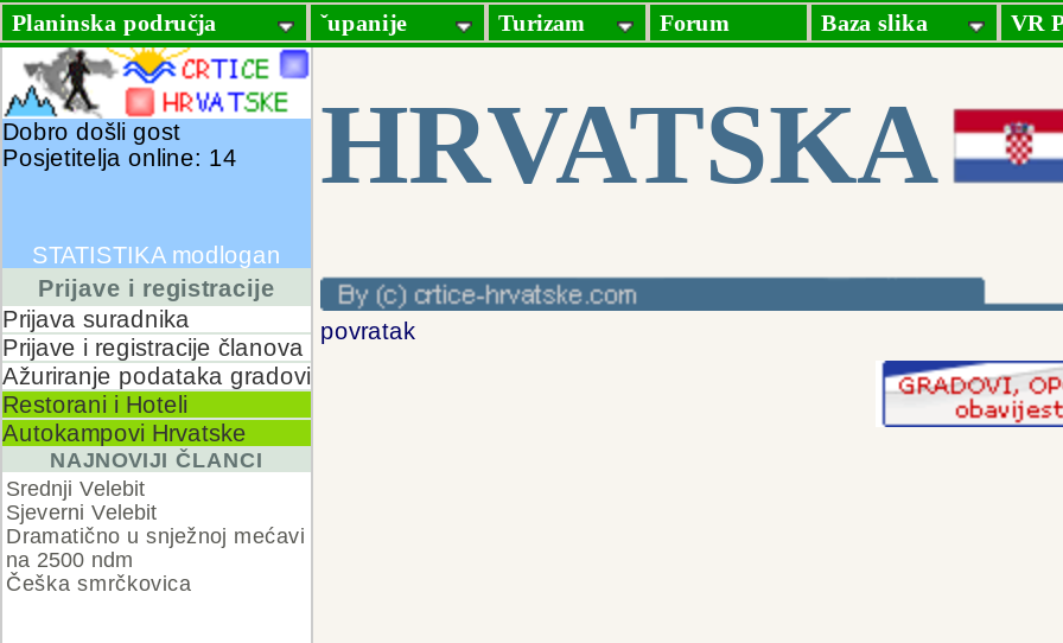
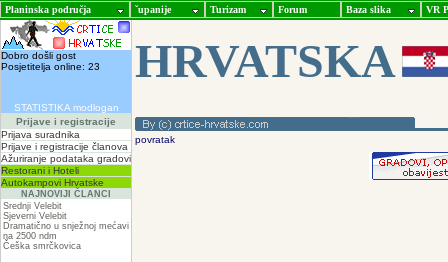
[2,145,237,171] Posjetitelja online: 14 -> [1,61,100,72] Posjetitelja online: 23

